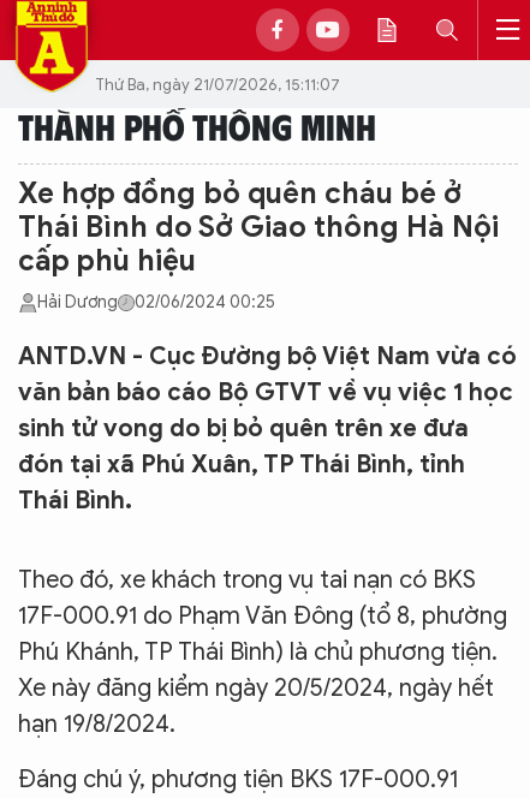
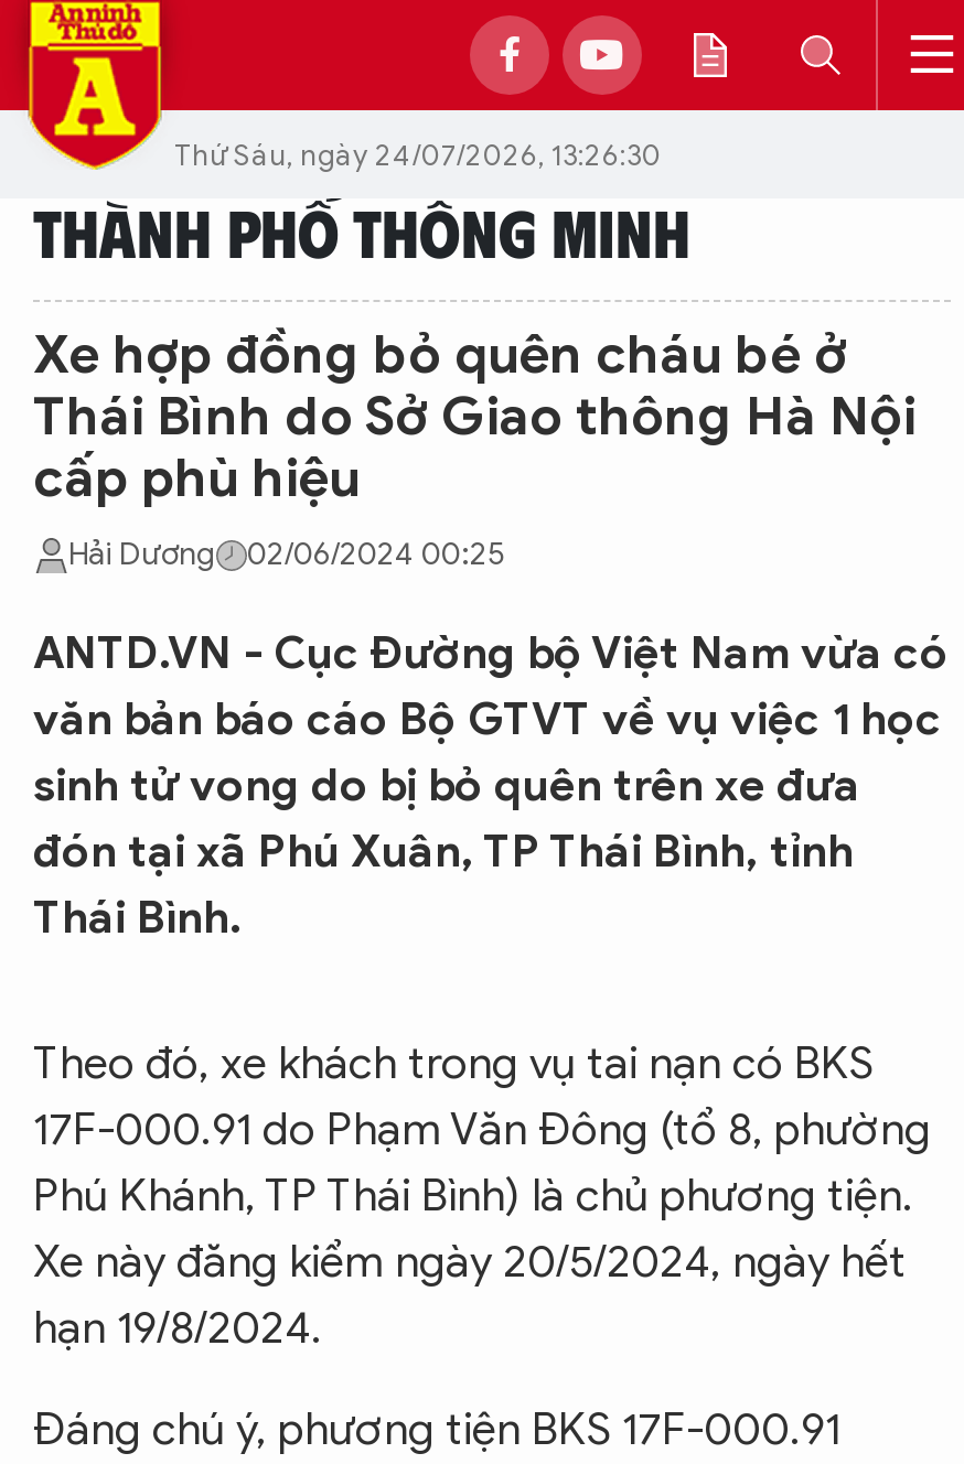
[95,74,340,94] Thứ Ba, ngày 21/07/2026, 15:11:07 -> [174,136,662,173] Thứ Sáu, ngày 24/07/2026, 13:26:30

